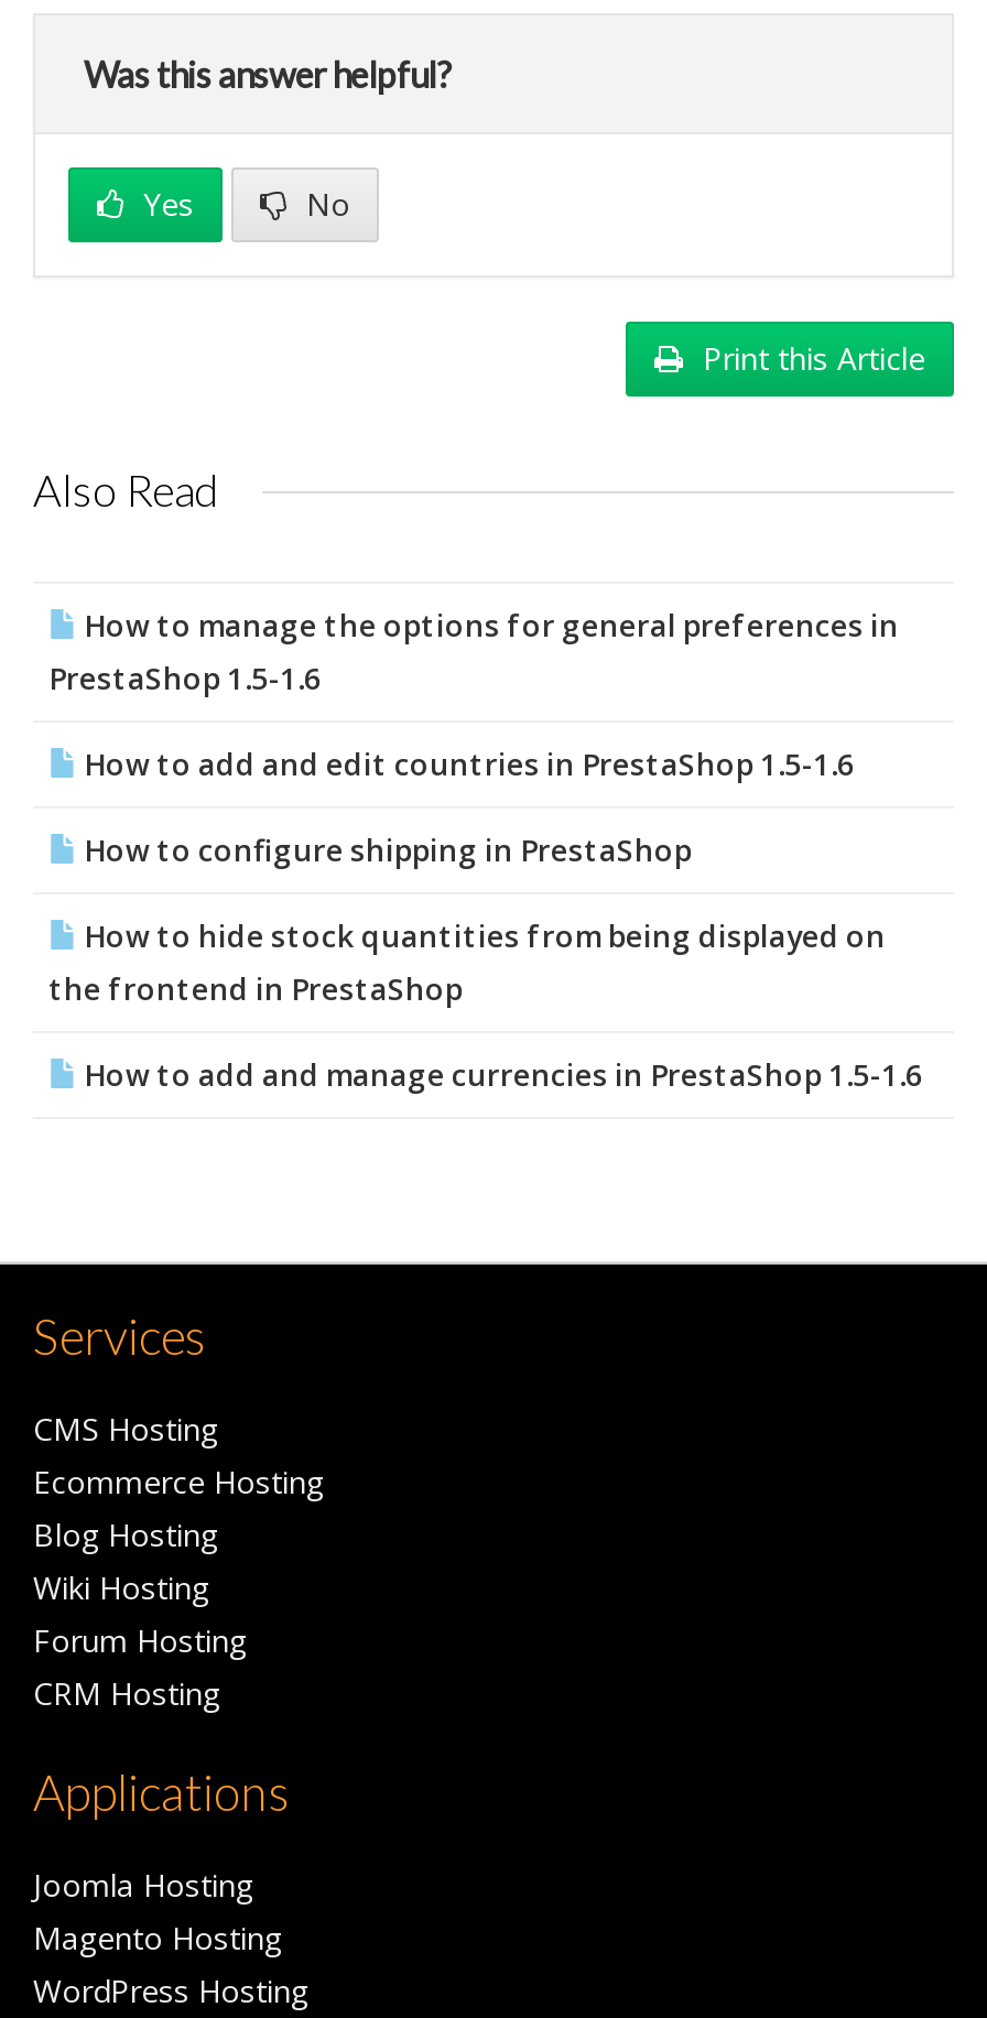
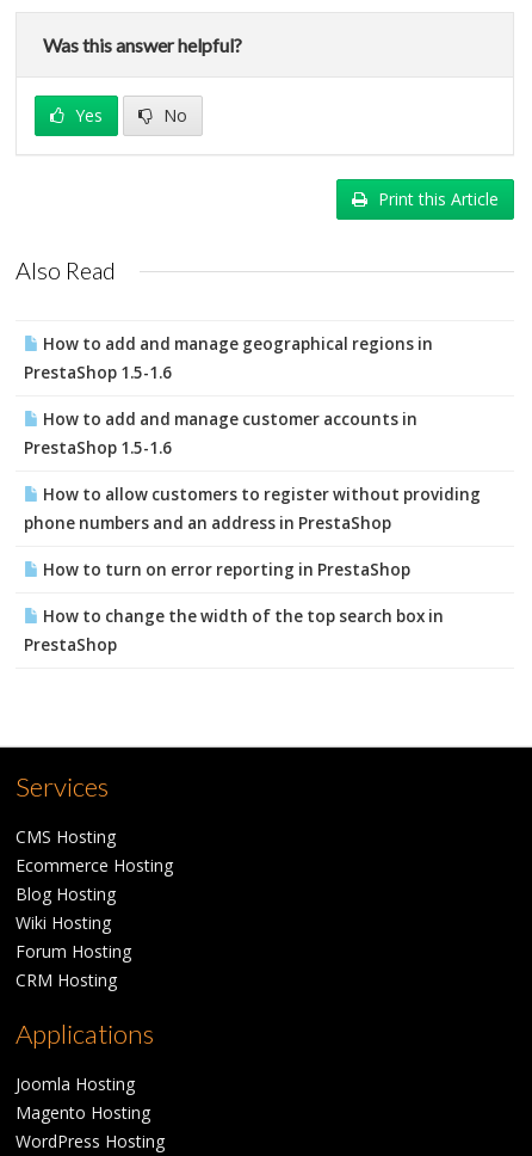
[77,606,899,645] How to manage the options for general preferences in -> [39,333,433,355] How to add and manage geographical regions in
[77,745,855,784] How to add and edit countries in PrestaShop 1.5-1.6 -> [24,408,417,459] How to add and manage customer accounts in | PrestaShop 1.5-1.6
[77,831,692,870] How to configure shipping in PrestaShop -> [24,484,481,534] How to allow customers to register without providing | phone numbers and an address in PrestaShop
[48,916,886,1009] How to hide stock quantities from being displayed on | the frontend in PrestaShop -> [39,559,410,580] How to turn on error reporting in PrestaShop
[77,1055,923,1095] How to add and manage currencies in PrestaShop 1.5-1.6 -> [24,605,444,656] How to change the width of the top search box in | PrestaShop

